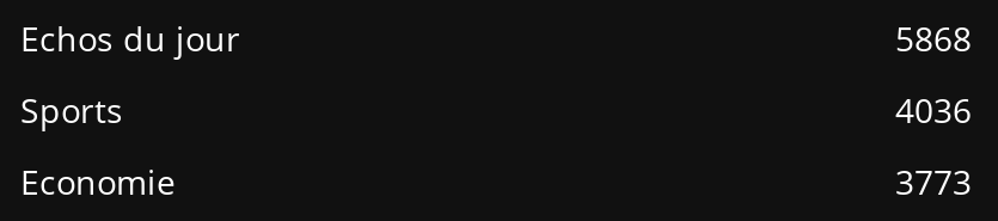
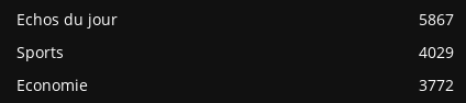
[895,15,972,60] 5868 -> [419,8,454,29] 5867
[895,86,972,132] 4036 -> [419,41,454,62] 4029
[895,158,972,203] 3773 -> [419,74,454,95] 3772

